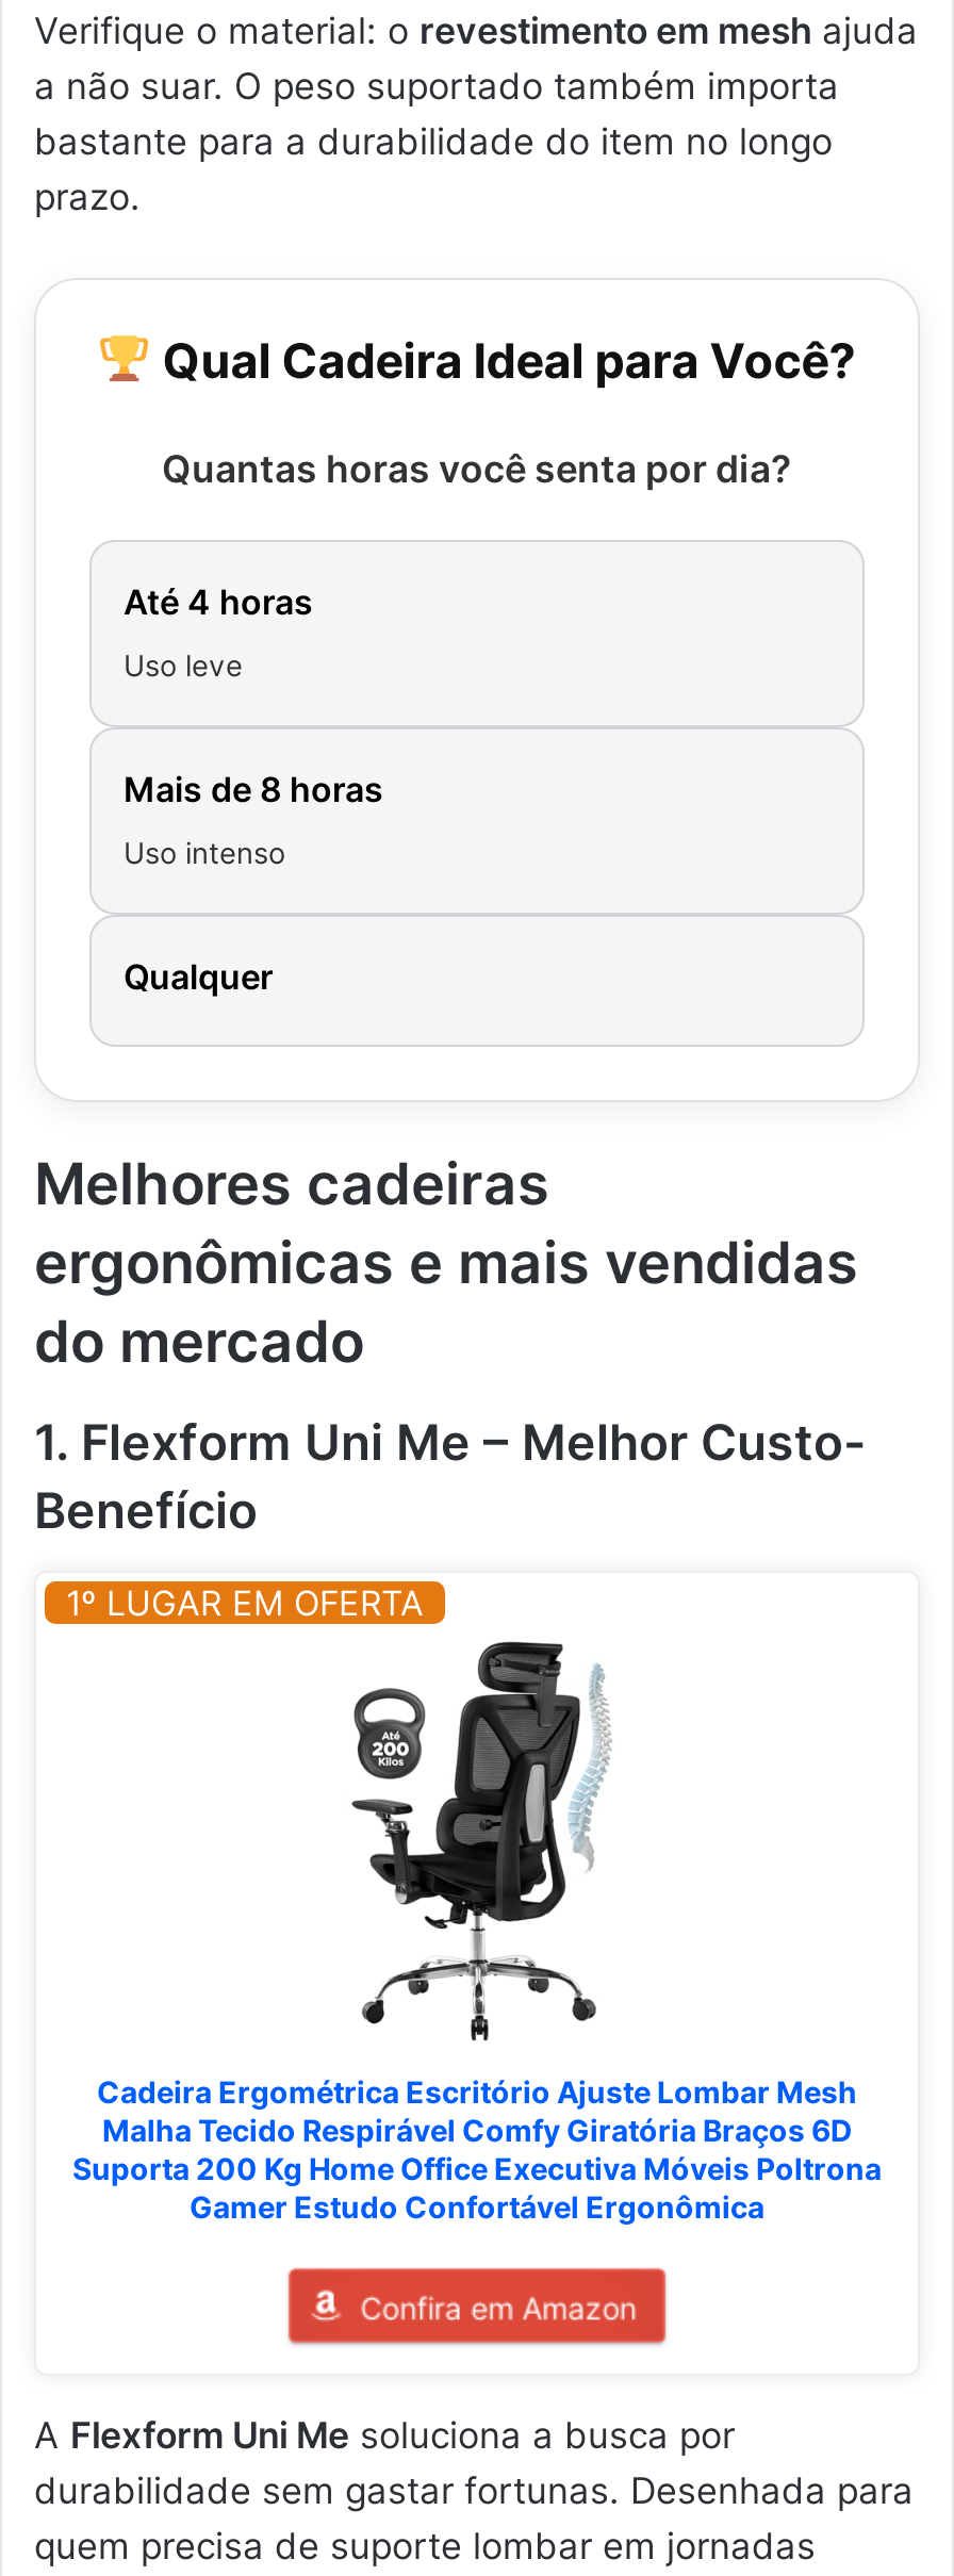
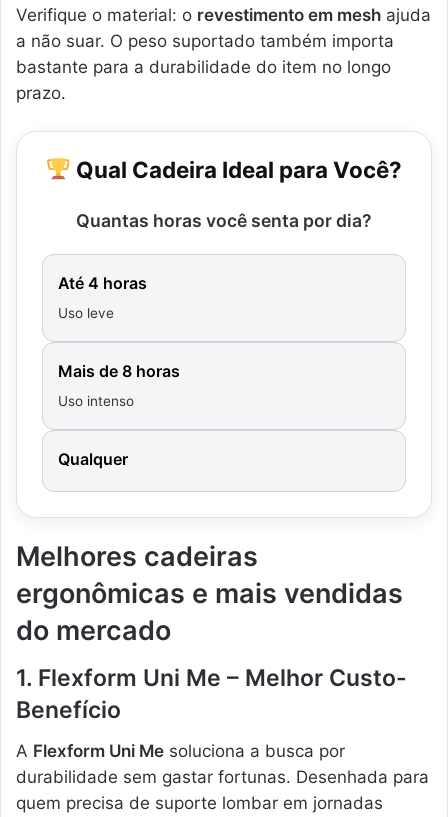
[66,1581,424,1624] 1º LUGAR EM OFERTA -> none
[72,1639,882,2324] [image] | Cadeira Ergométrica Escritório Ajuste Lombar Mesh | Malha Tecido Respirável Comfy Giratória Braços 6D | Suporta 200 Kg Home Office Executiva Móveis Poltrona | Gamer Estudo Confortável Ergonômica | Confira em Amazon -> none

